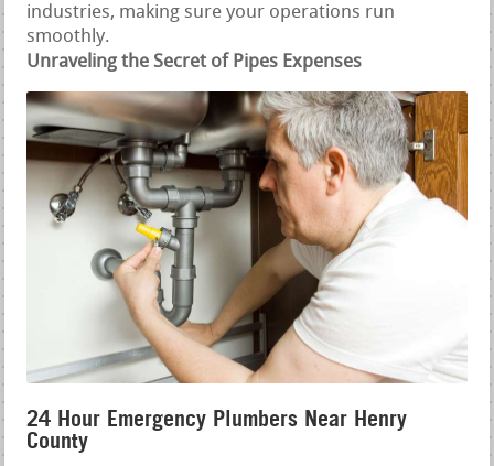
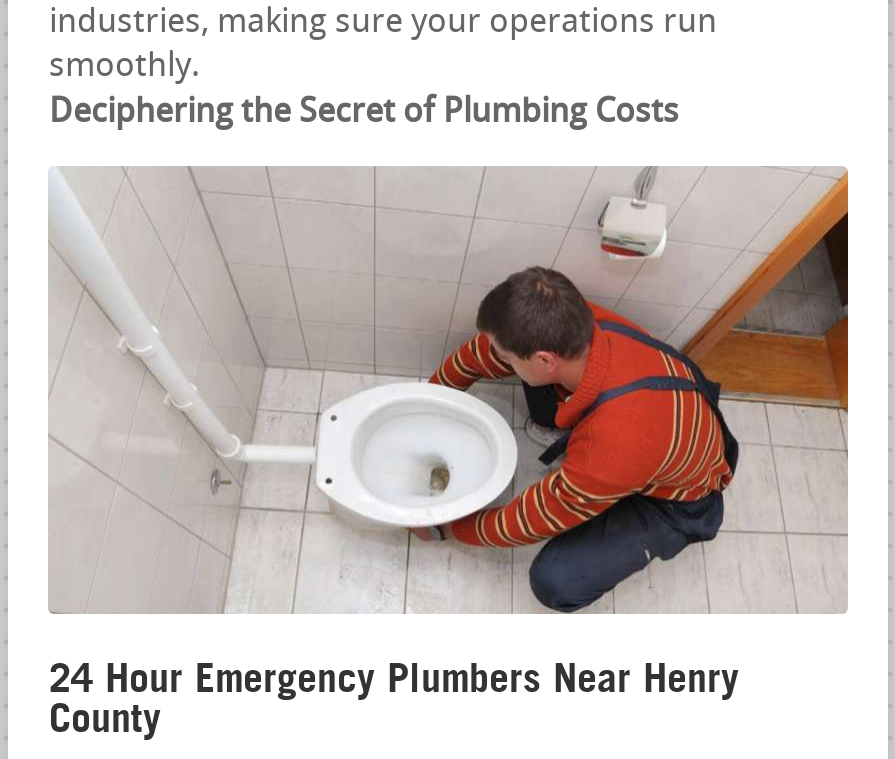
[27,52,362,71] Unraveling the Secret of Pipes Expenses -> [49,95,679,129] Deciphering the Secret of Plumbing Costs
[25,91,469,384] [image] -> [48,166,850,614] [image]

